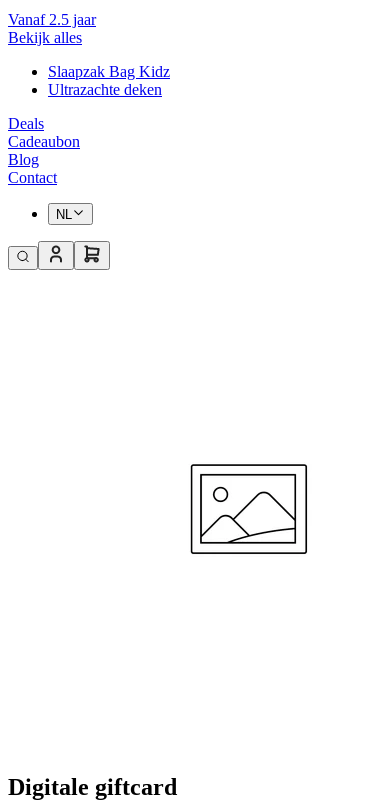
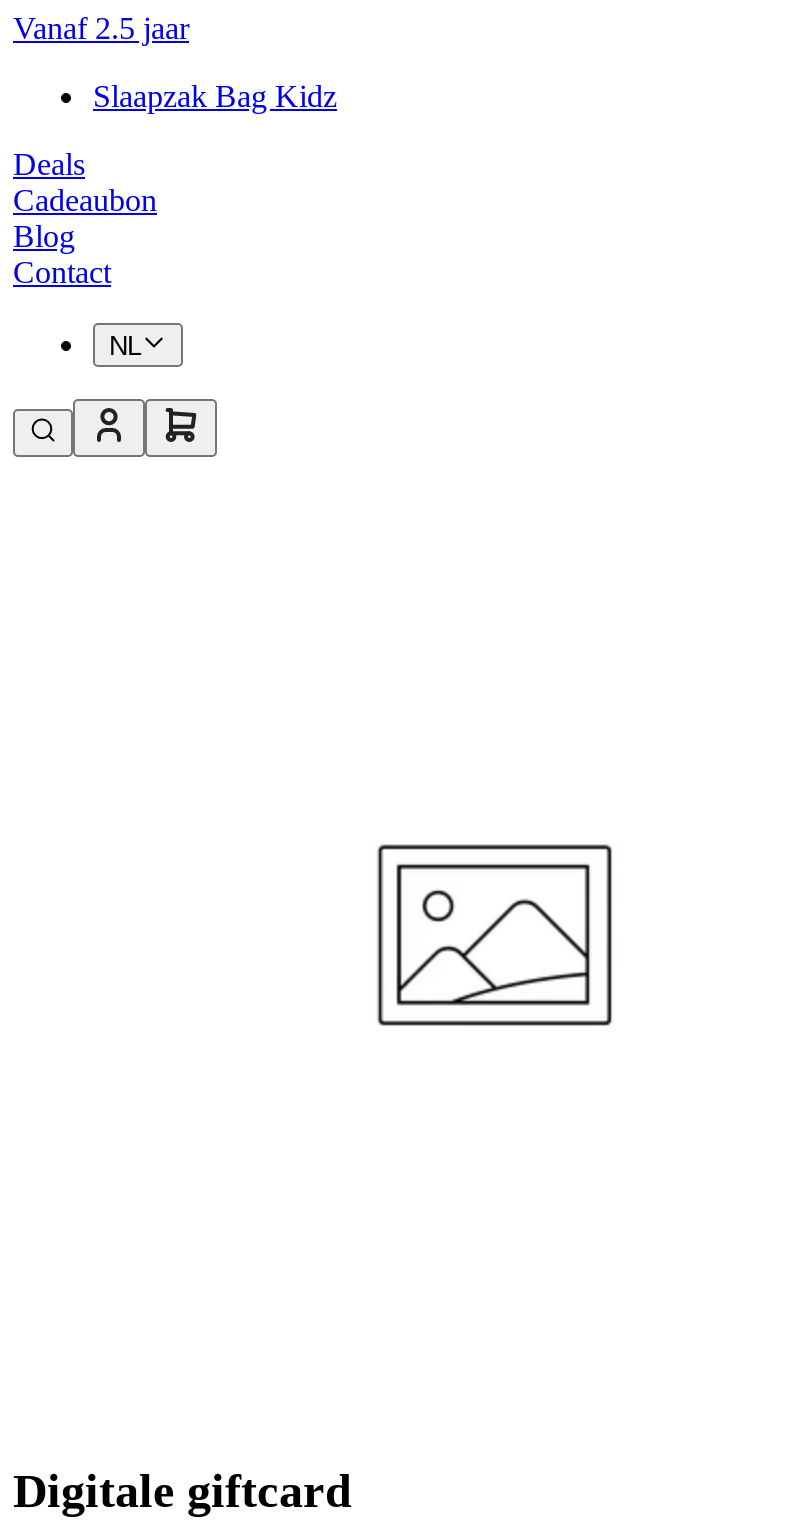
[8,29,82,46] Bekijk alles -> none
[48,81,162,98] Ultrazachte deken -> none

